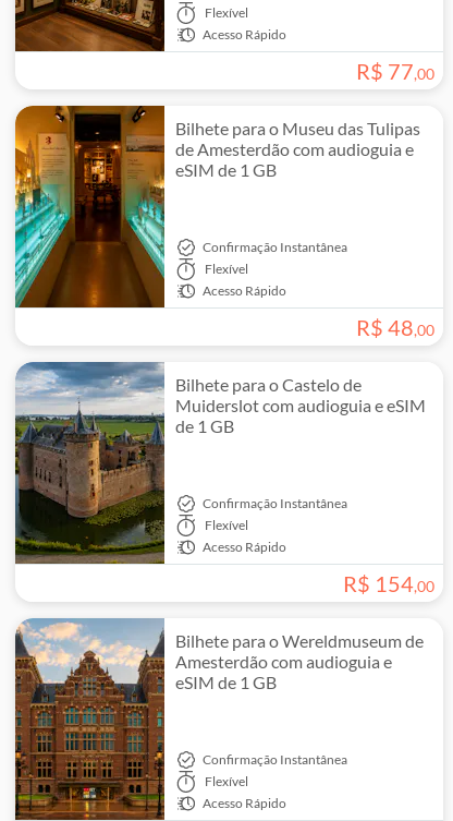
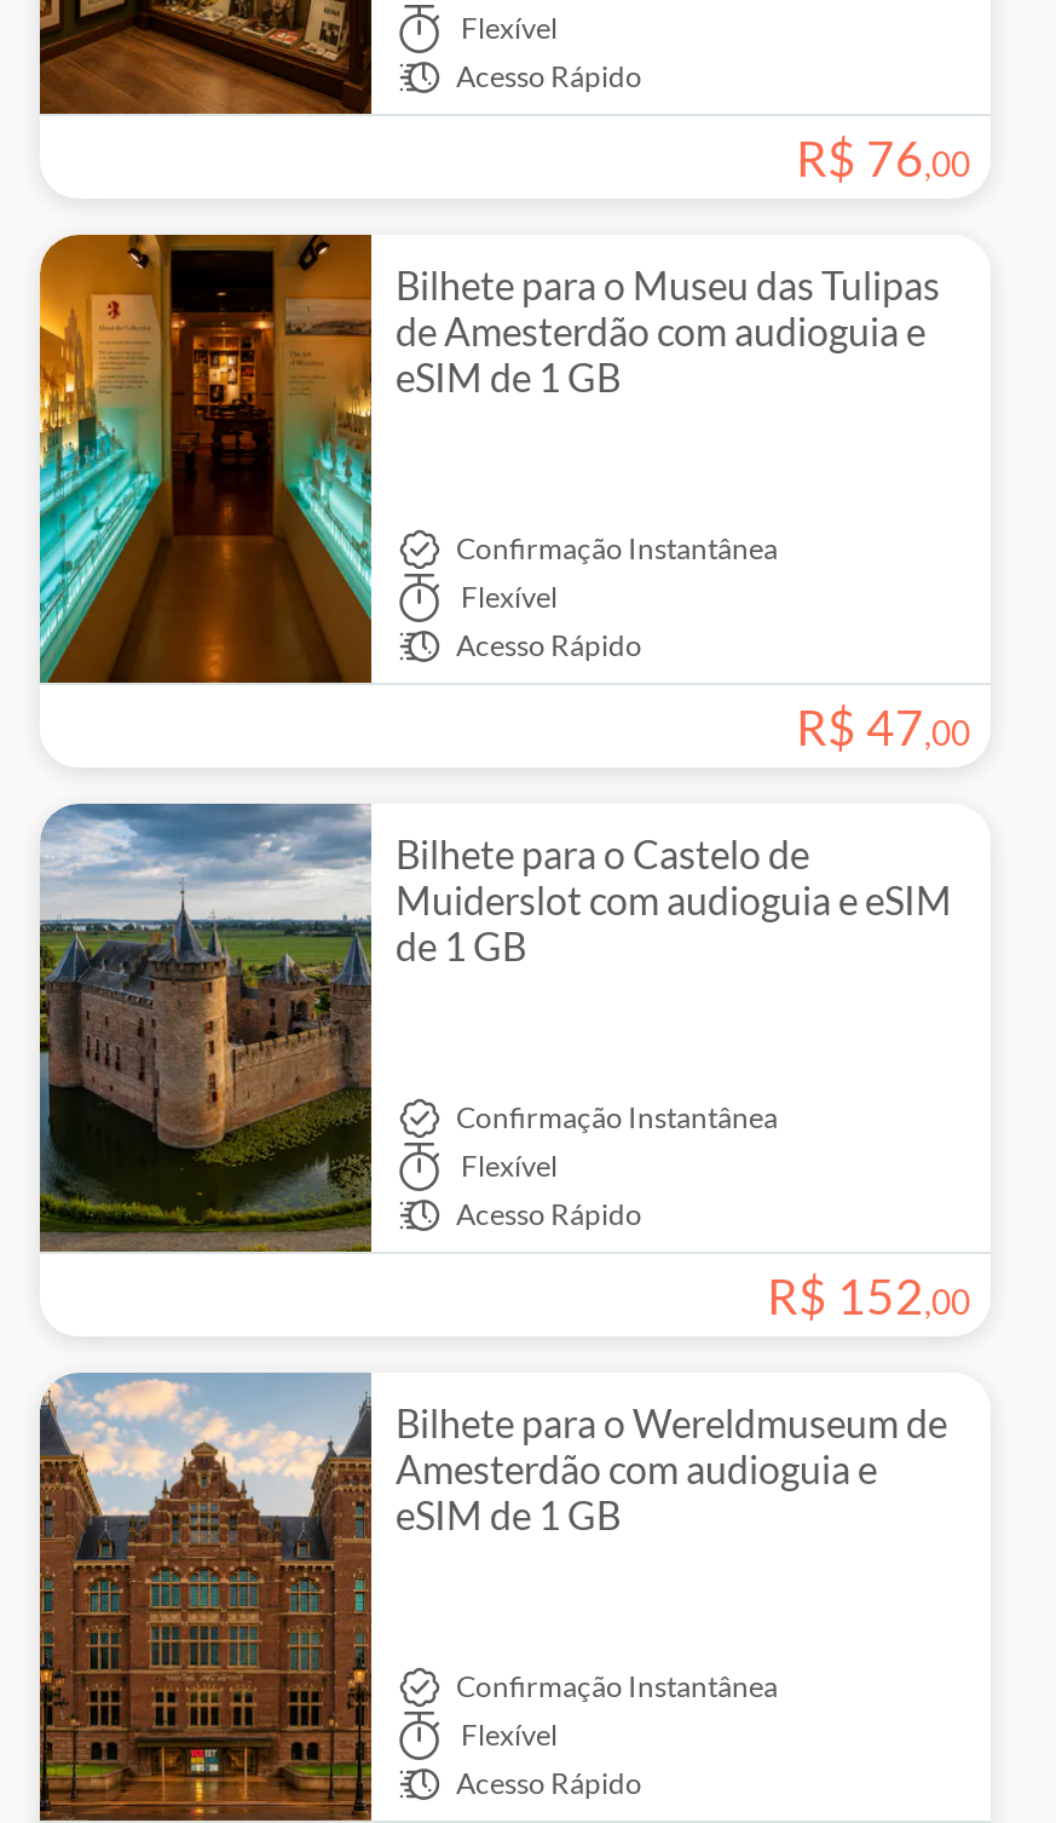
[356,57,434,83] R$ 77, 00 -> [796,127,970,185] R$ 76, 00
[356,313,434,340] R$ 48, 00 -> [796,696,970,754] R$ 47, 00
[342,570,434,596] R$ 154, 00 -> [767,1265,970,1323] R$ 152, 00

